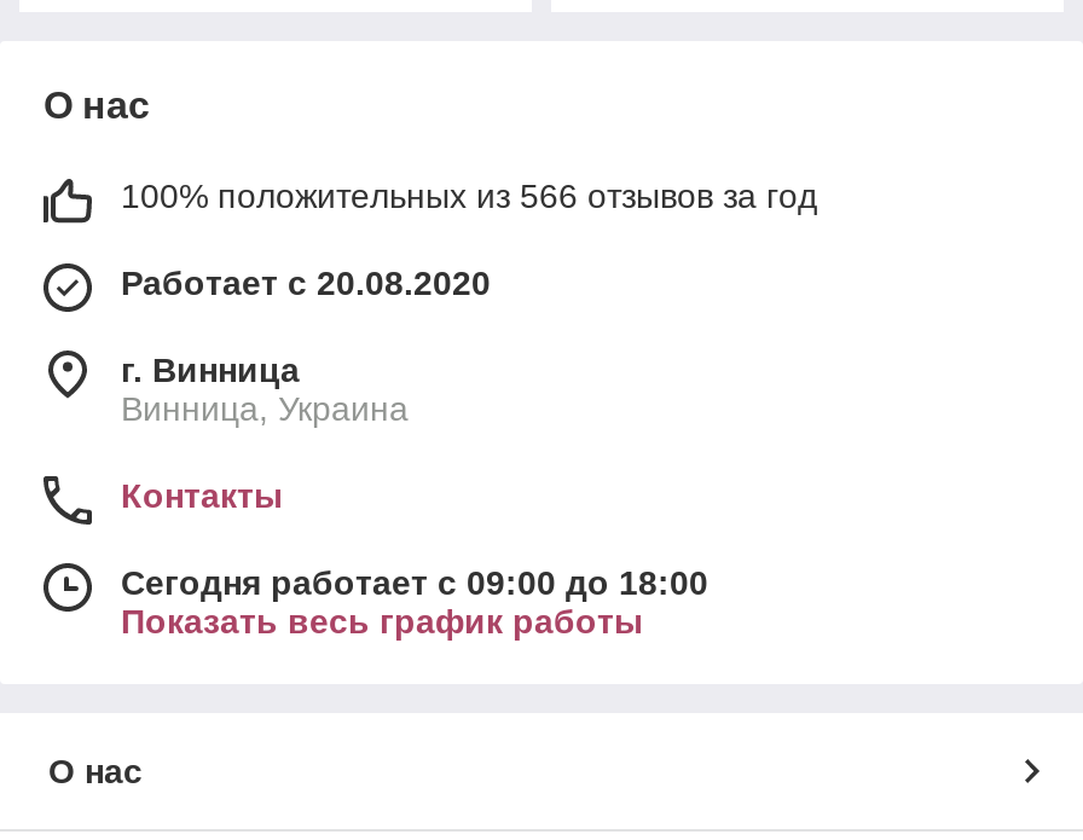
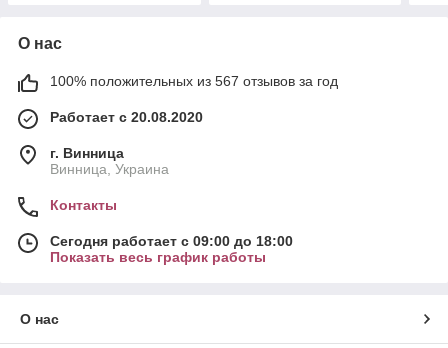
[121,178,817,216] 100% положительных из 566 отзывов за год -> [50,73,338,89] 100% положительных из 567 отзывов за год

